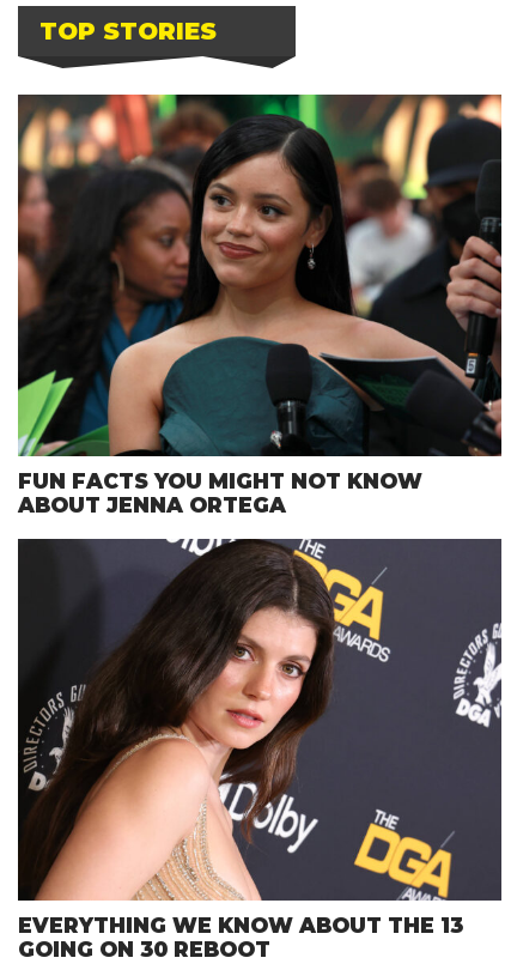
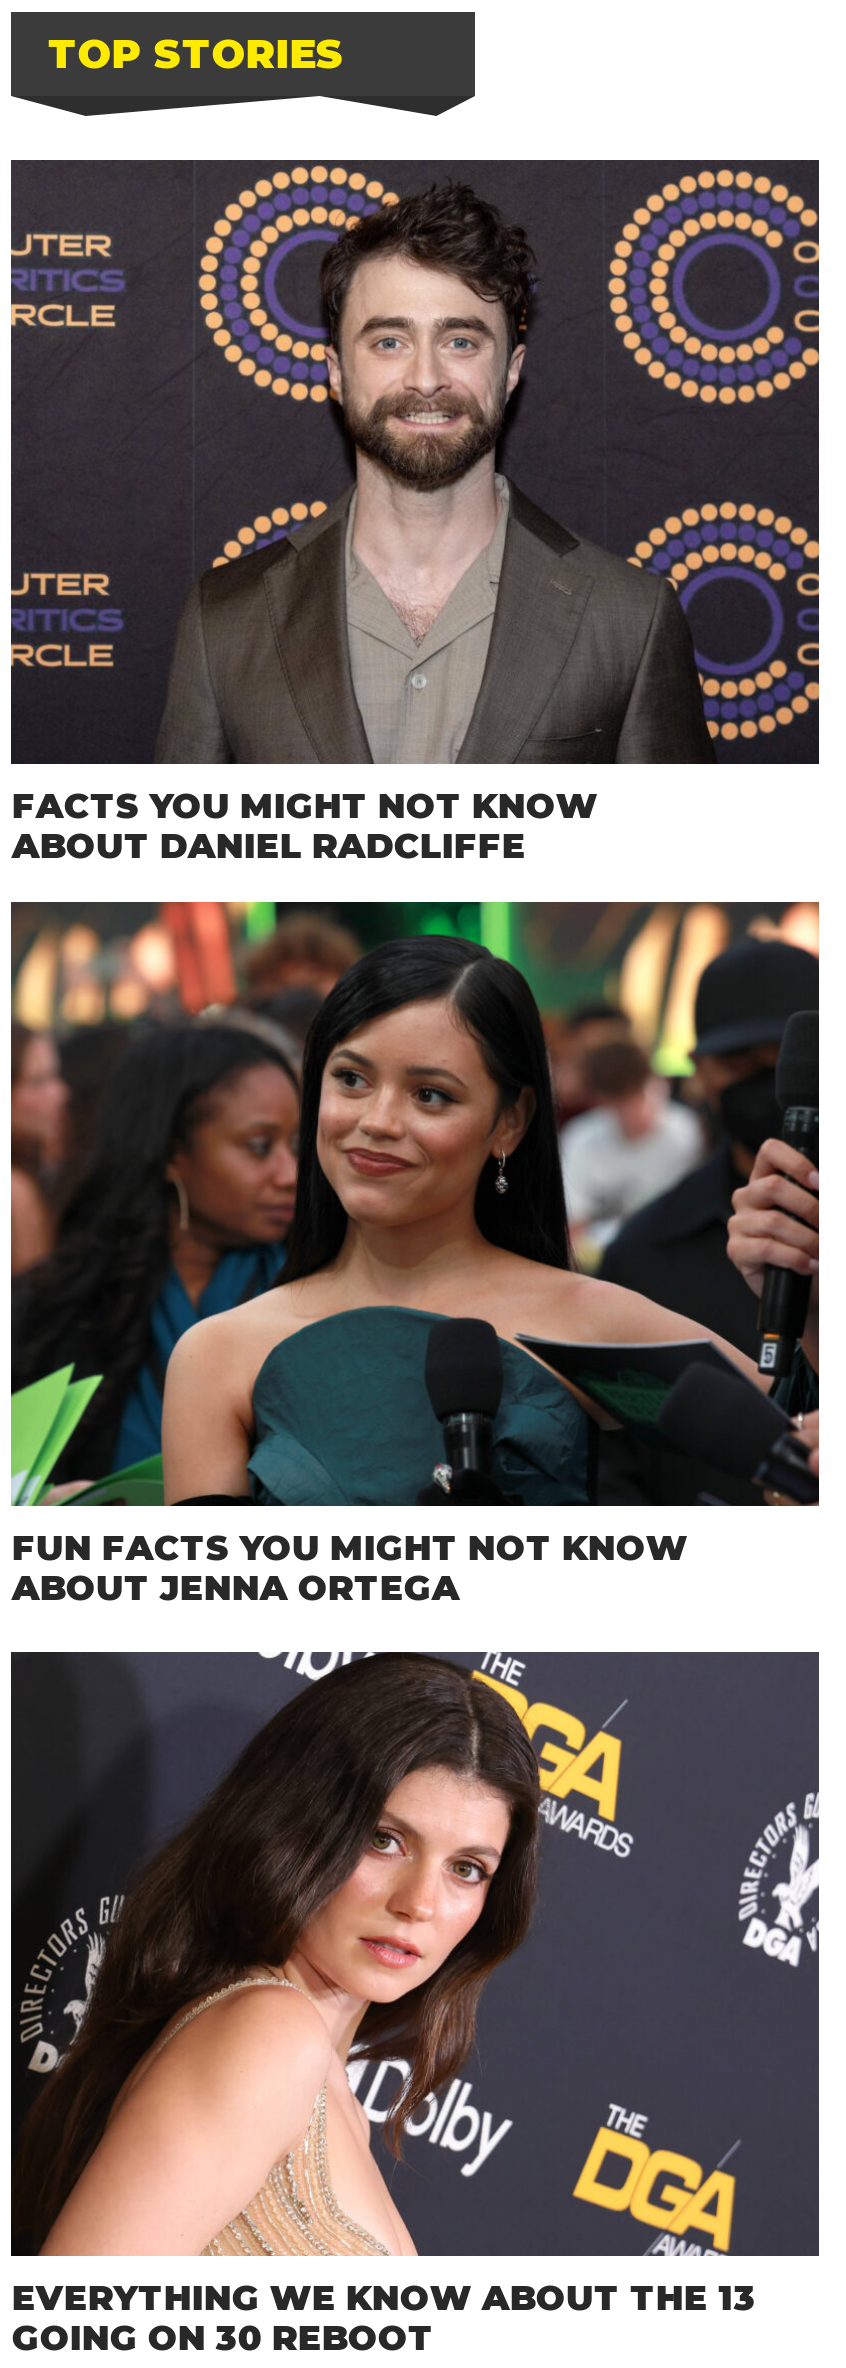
none -> [9,158,821,866] [image] | FACTS YOU MIGHT NOT KNOW | ABOUT DANIEL RADCLIFFE

